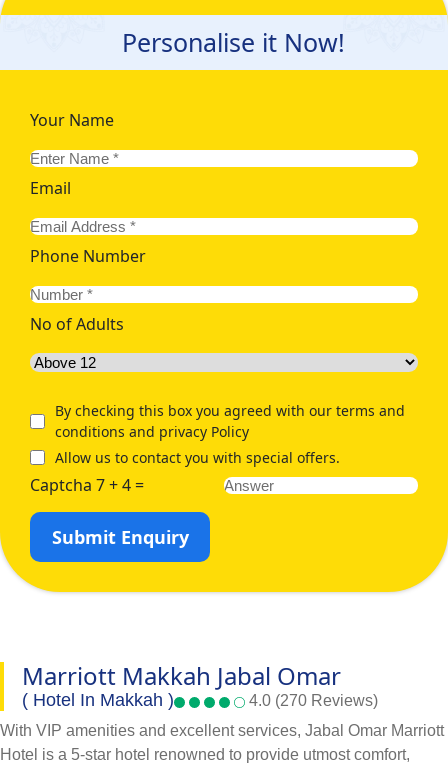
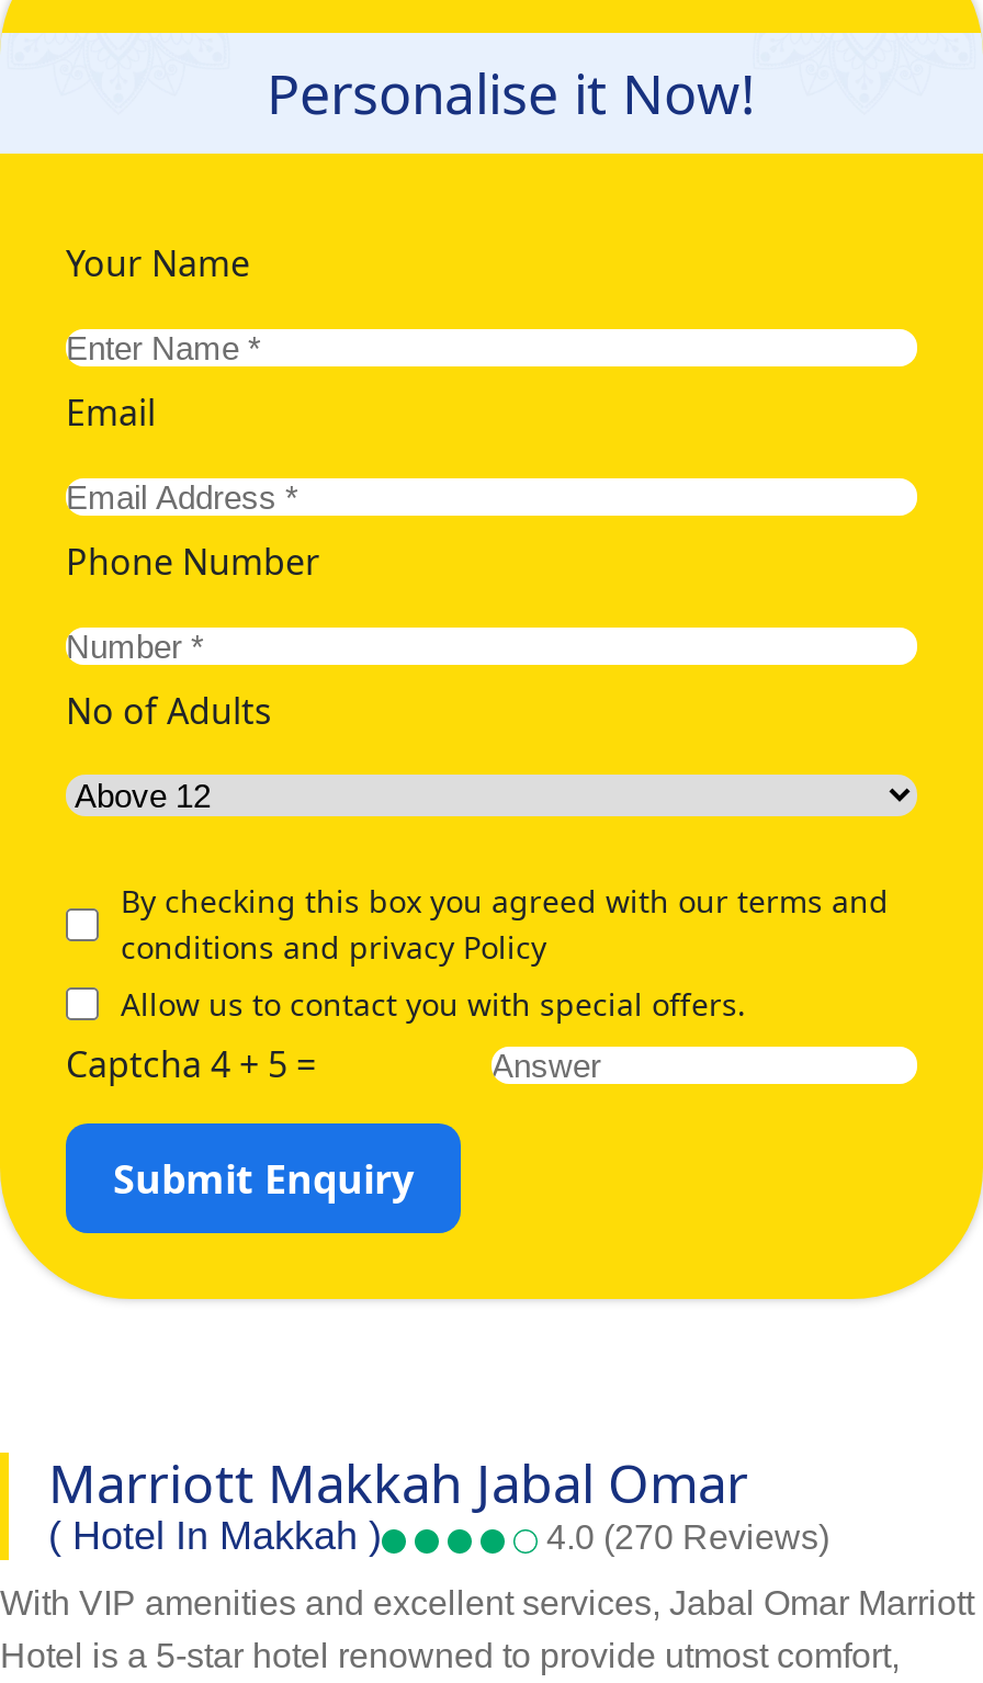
[30,474,144,496] Captcha 7 + 4 = -> [66,1041,316,1089] Captcha 4 + 5 =

